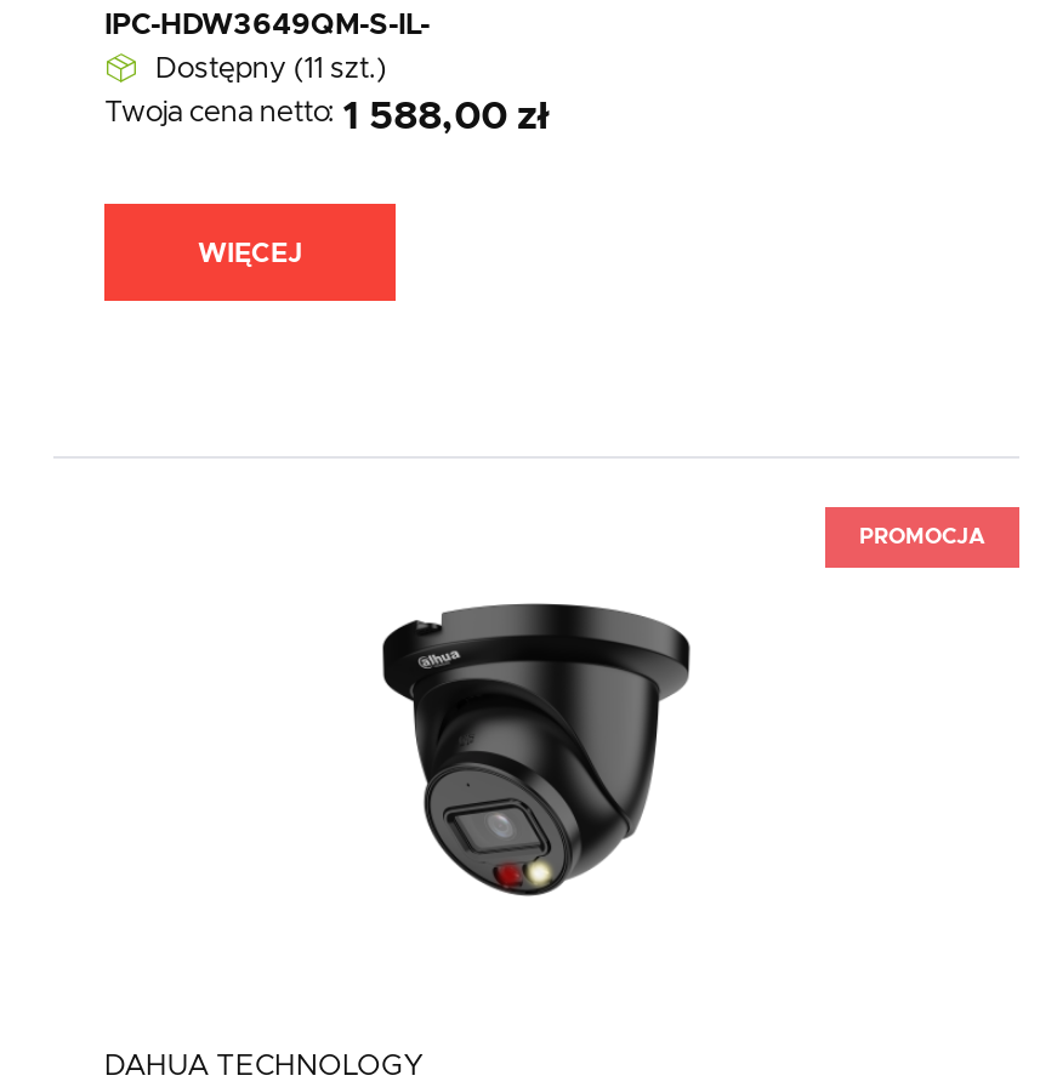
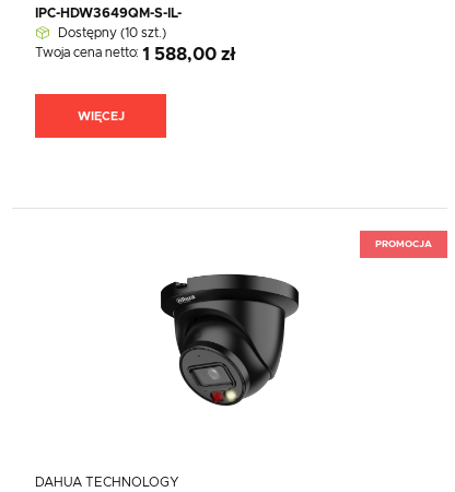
[155,54,386,83] Dostępny (11 szt.) -> [58,27,166,40] Dostępny (10 szt.)

